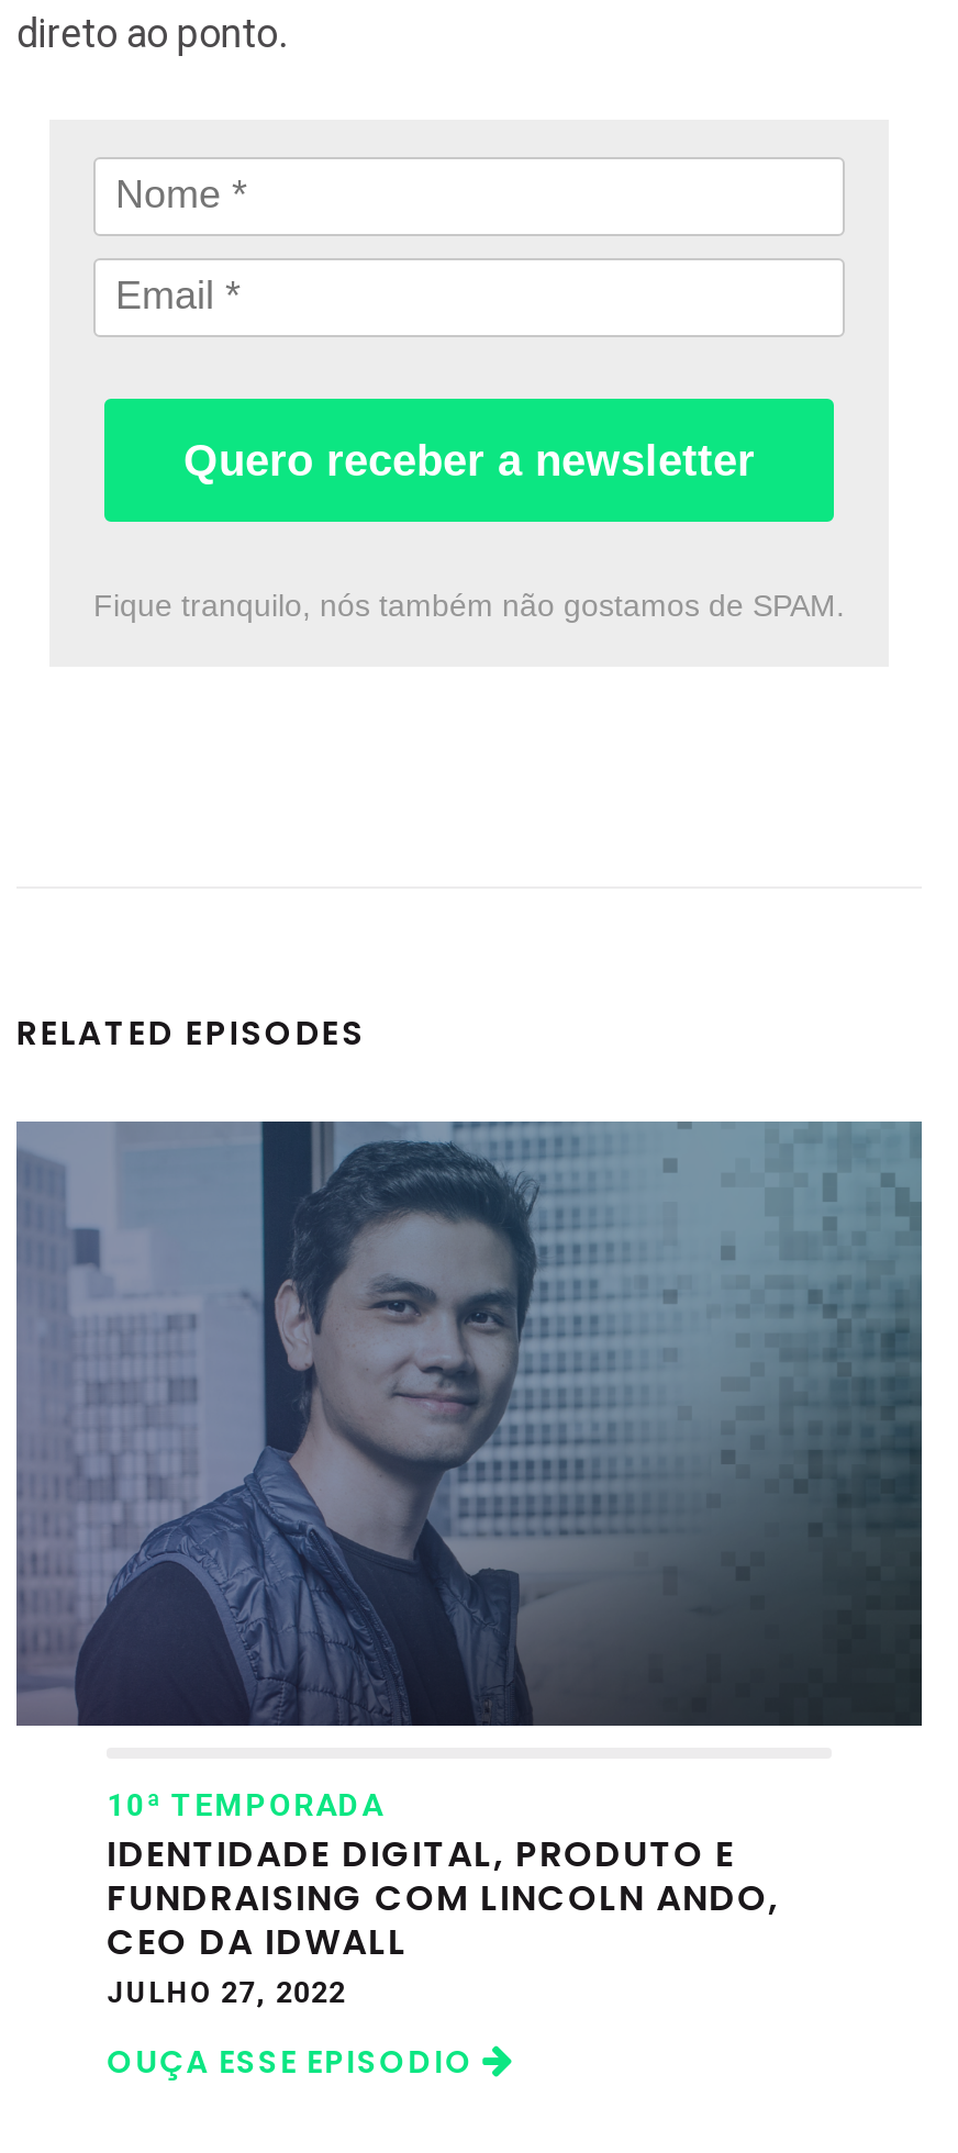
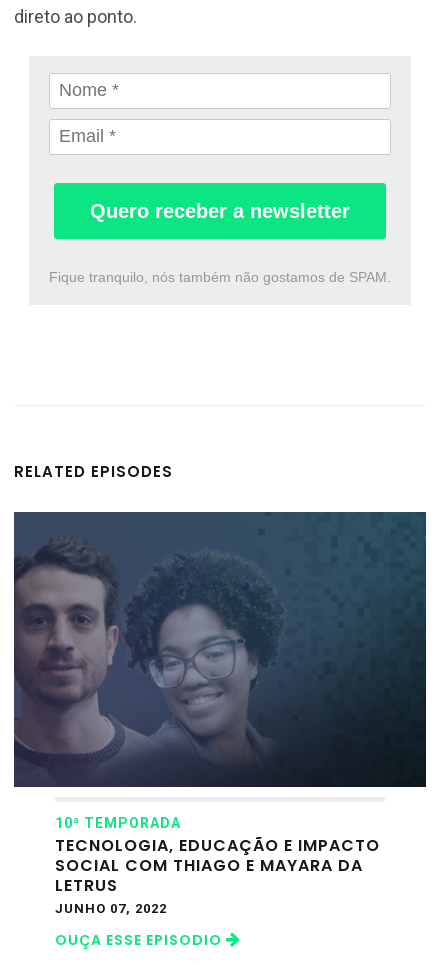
[16,1122,922,1726] [image] -> [14,513,425,786] [image]
[107,1829,779,2009] IDENTIDADE DIGITAL, PRODUTO E | FUNDRAISING COM LINCOLN ANDO, | CEO DA IDWALL | JULHO 27, 2022 -> [55,834,380,916] TECNOLOGIA, EDUCAÇÃO E IMPACTO | SOCIAL COM THIAGO E MAYARA DA | LETRUS | JUNHO 07, 2022

